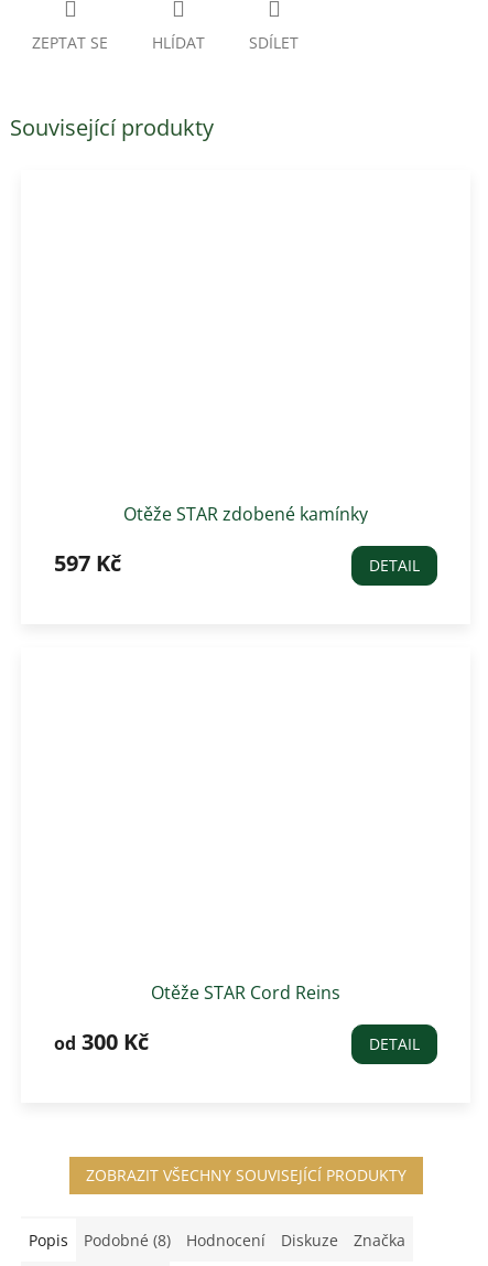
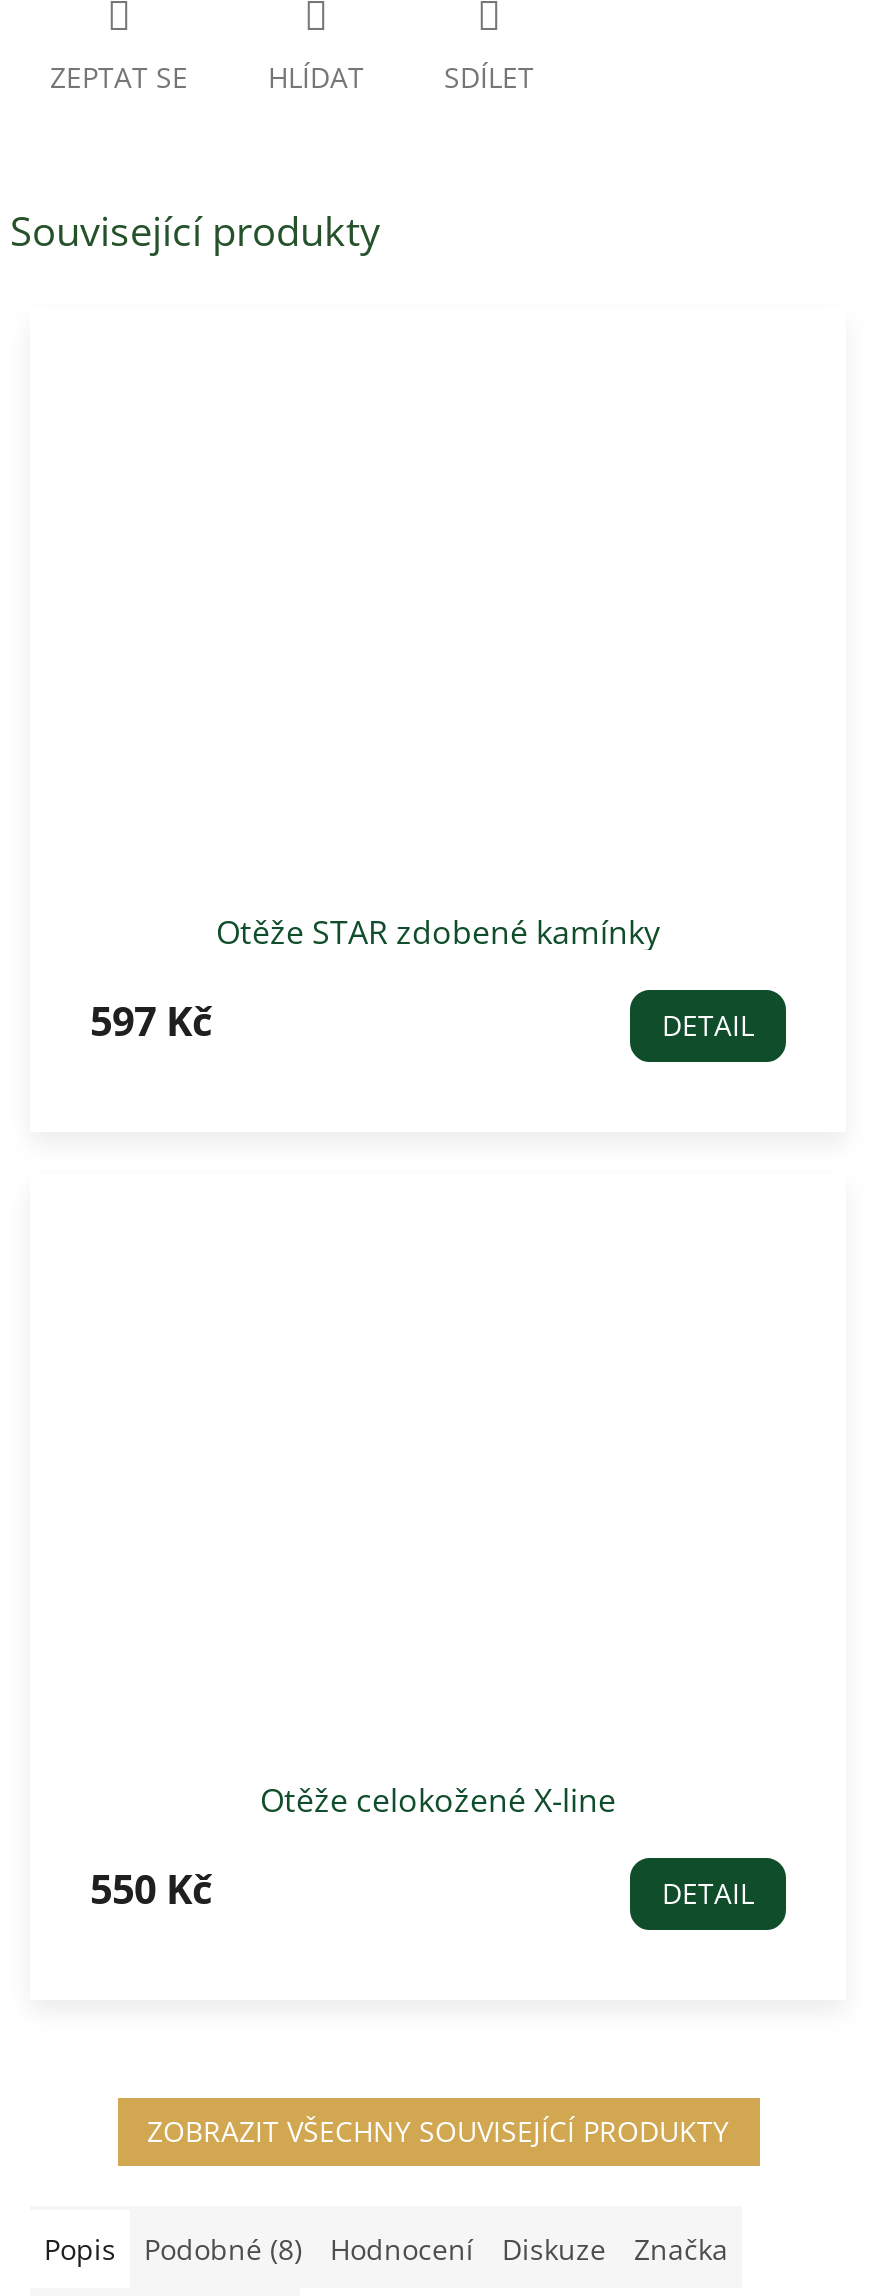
[151,980,340,1005] Otěže STAR Cord Reins -> [260,1778,616,1822] Otěže celokožené X-line
[54,1027,149,1056] od 300 Kč -> [90,1862,212,1916] 550 Kč

